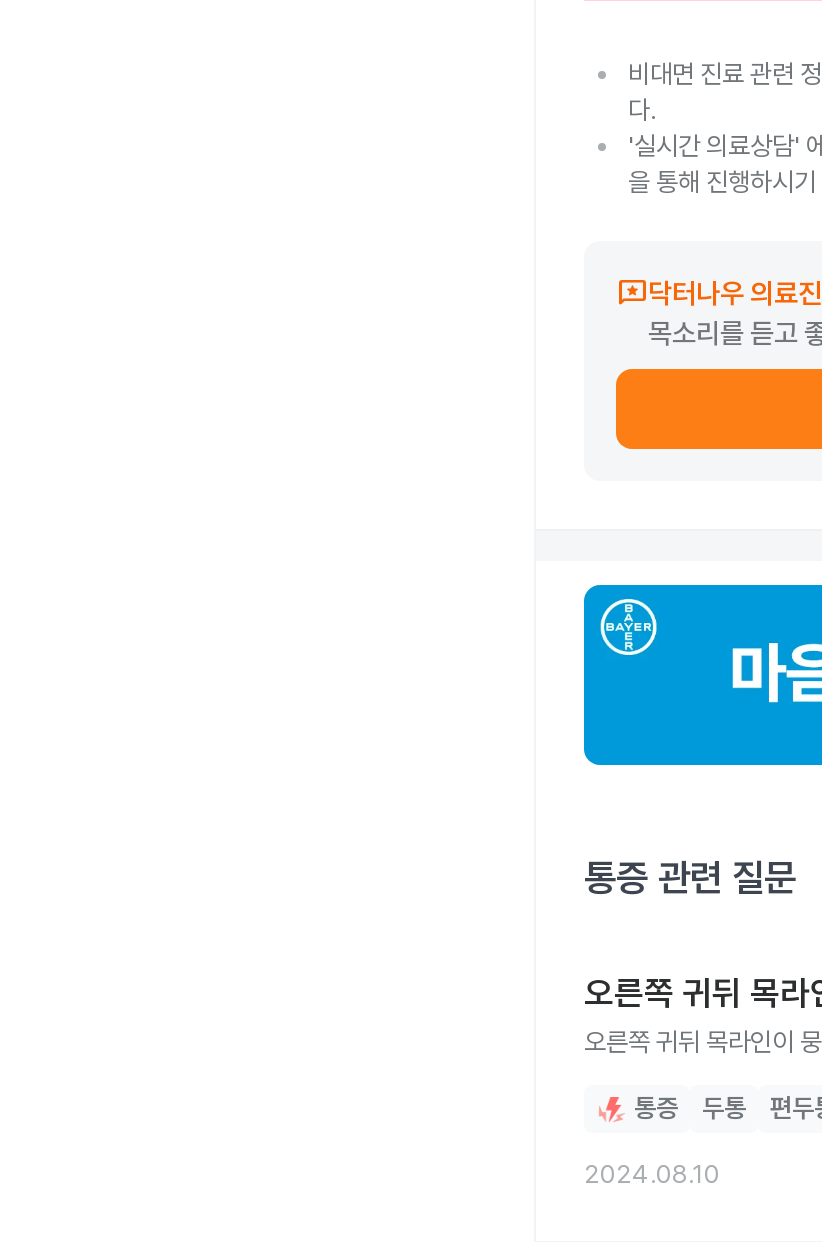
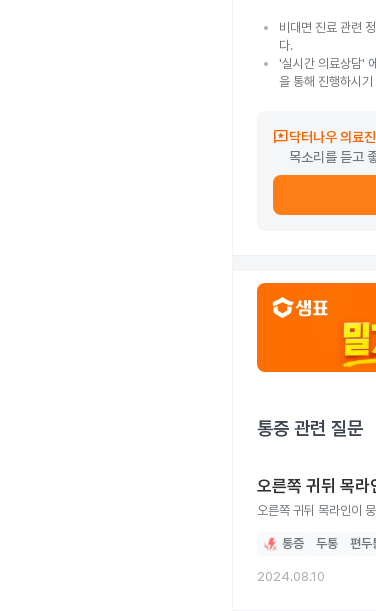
[582,582,816,768] [image] -> [256,282,373,373] [image]

